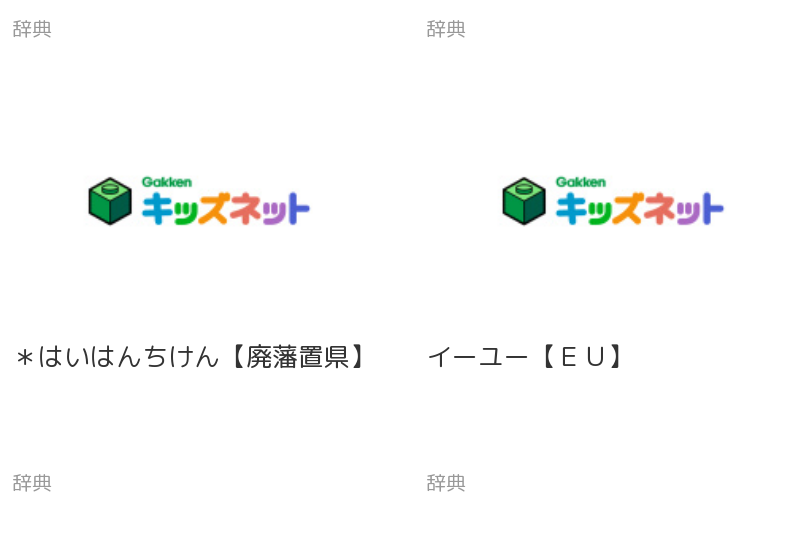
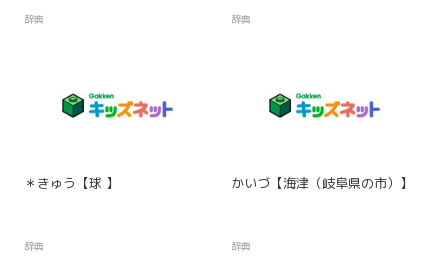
[12,338,376,374] ＊はいはんちけん【廃藩置県】 -> [24,174,119,192] ＊きゅう【球 】
[426,338,634,374] イーユー【ＥＵ】 -> [231,174,413,192] かいづ【海津（岐阜県の市）】

